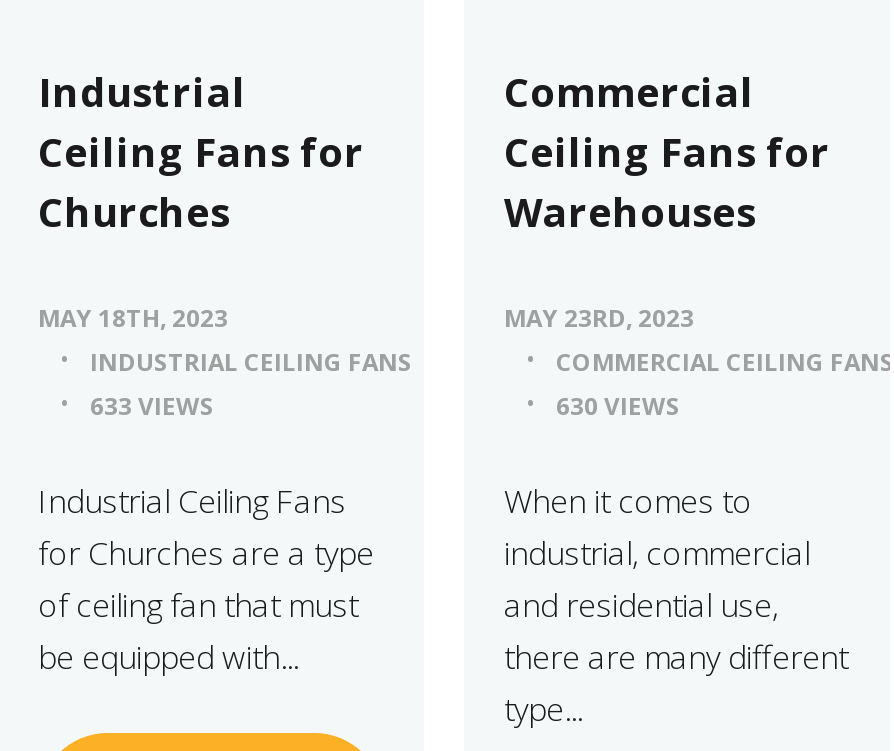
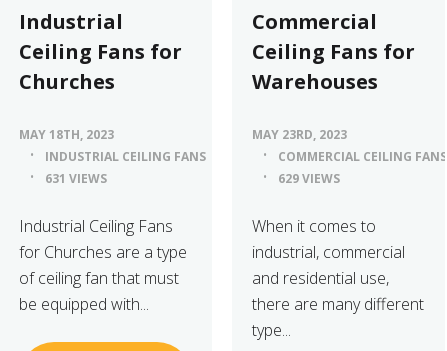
[90,389,214,423] 633 VIEWS -> [45,170,107,187] 631 VIEWS
[556,389,680,423] 630 VIEWS -> [278,170,340,187] 629 VIEWS

